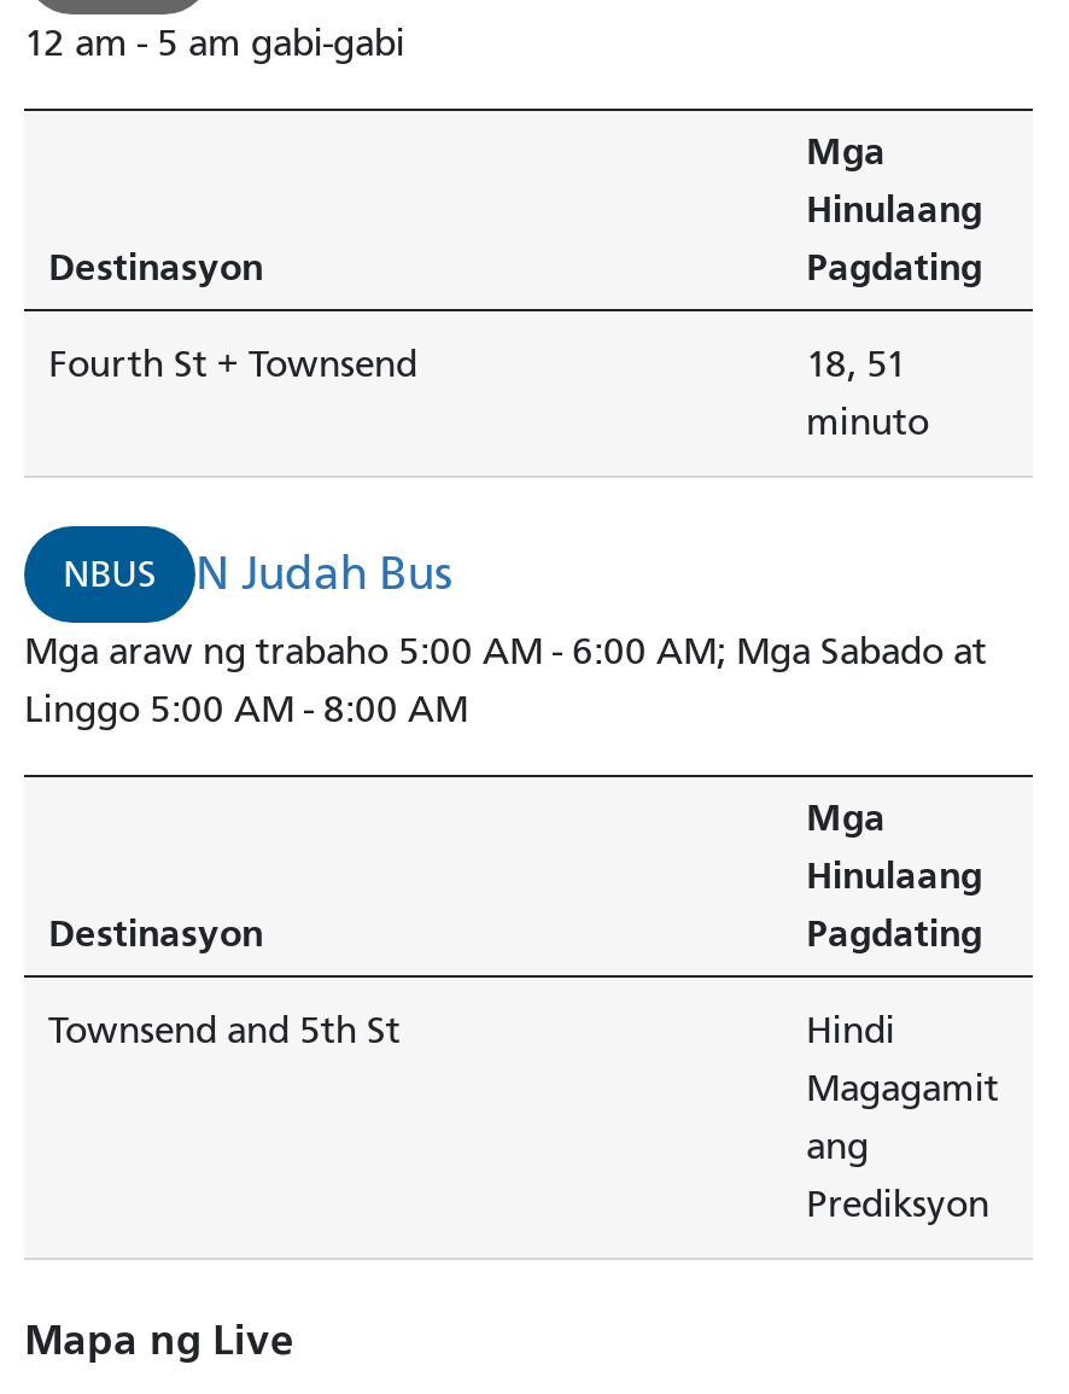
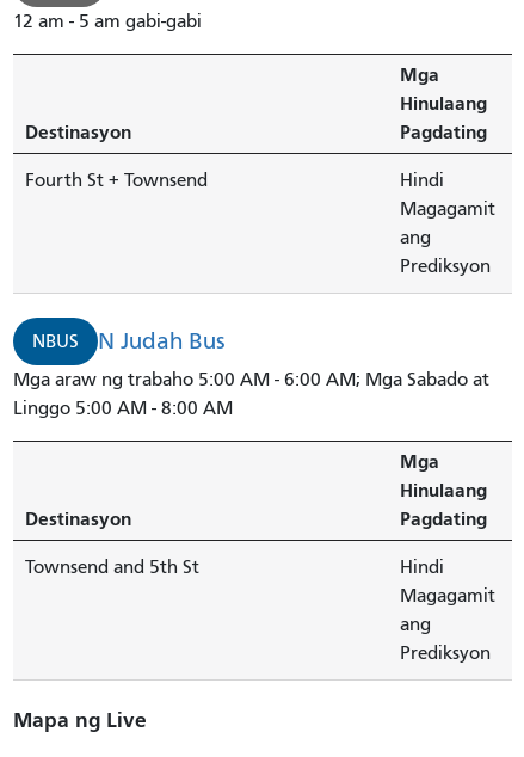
[806,342,929,443] 18, 51 | minuto -> [400,169,495,277] Hindi | Magagamit | ang | Prediksyon

